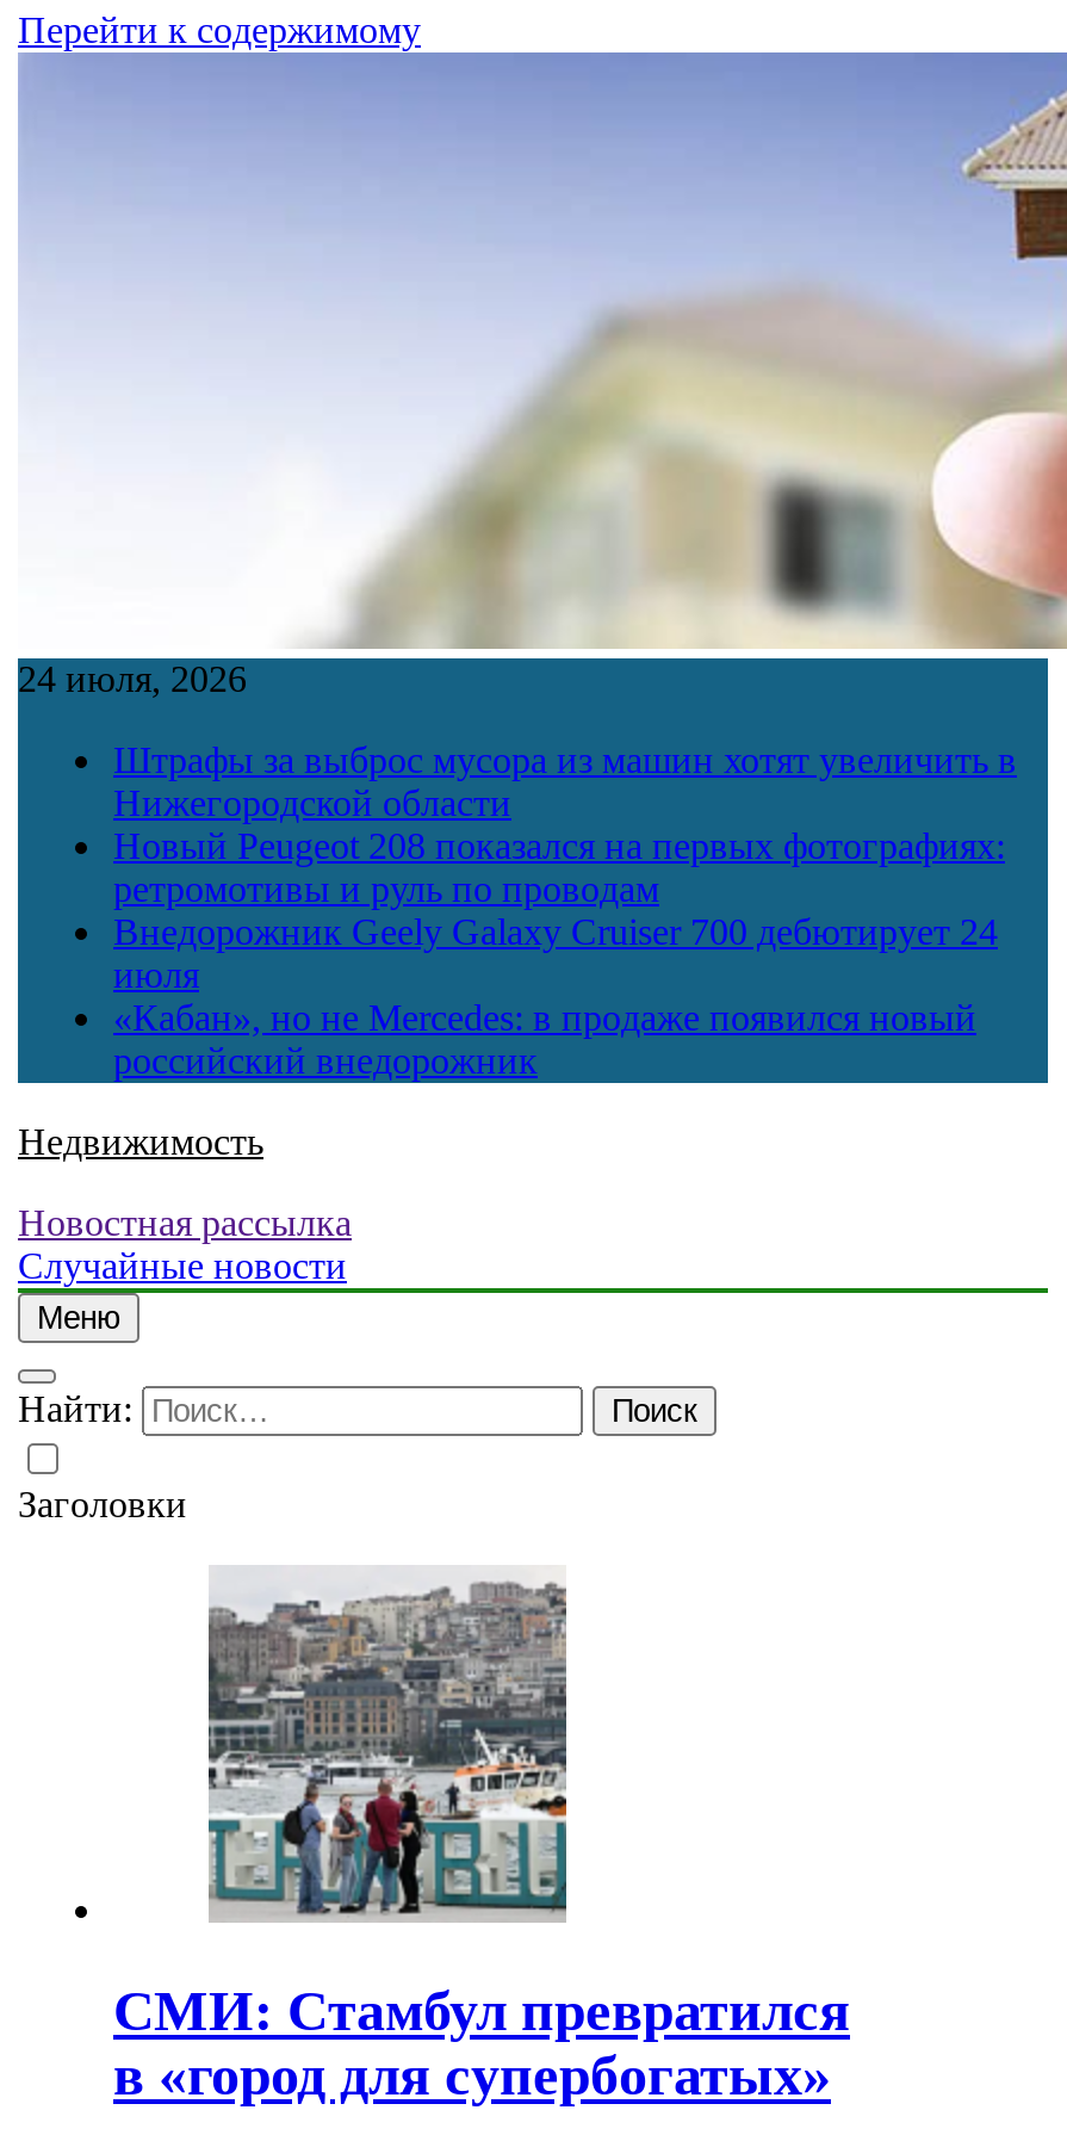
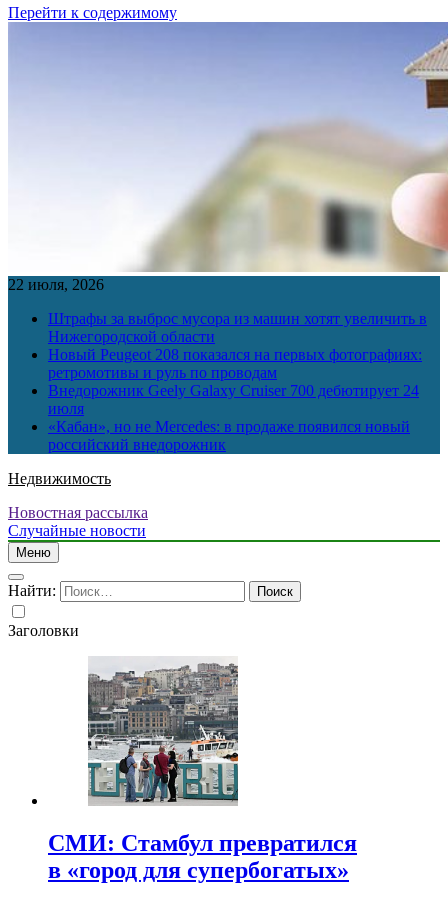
[18,658,247,699] 24 июля, 2026 -> [8,276,104,293] 22 июля, 2026

